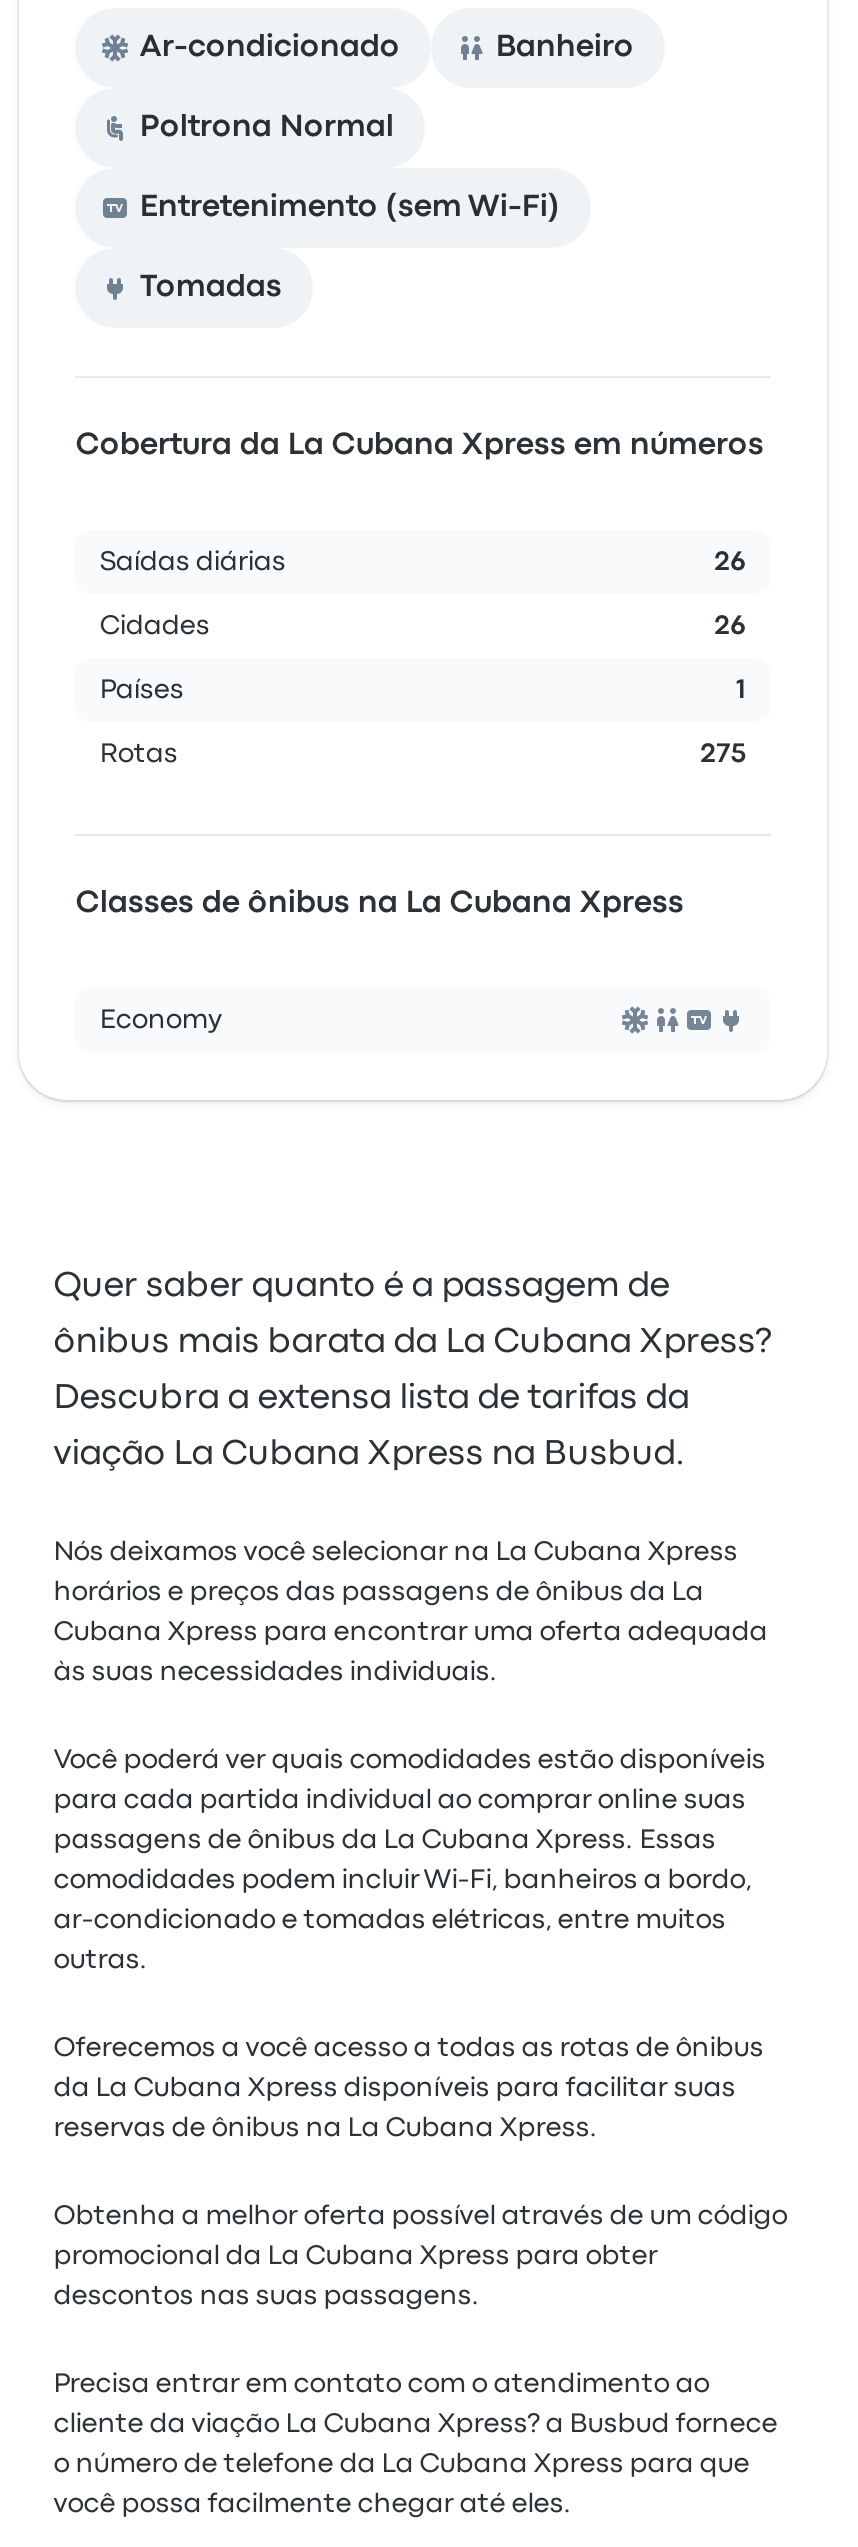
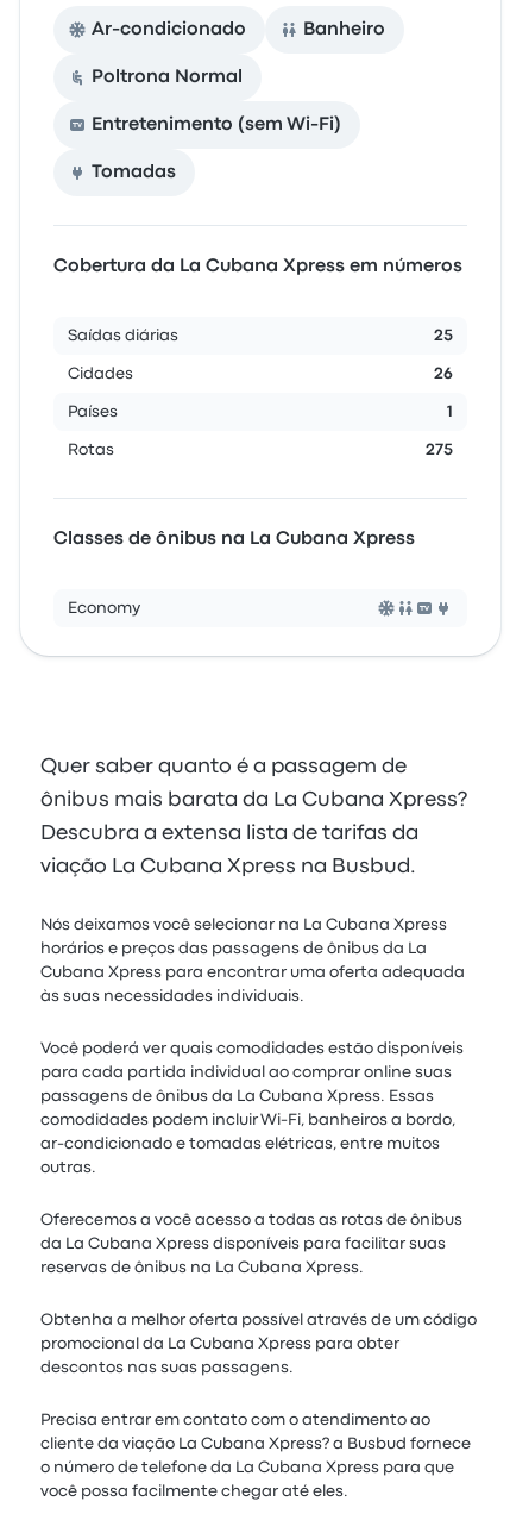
[714,550,746,574] 26 -> [433,329,452,343] 25

